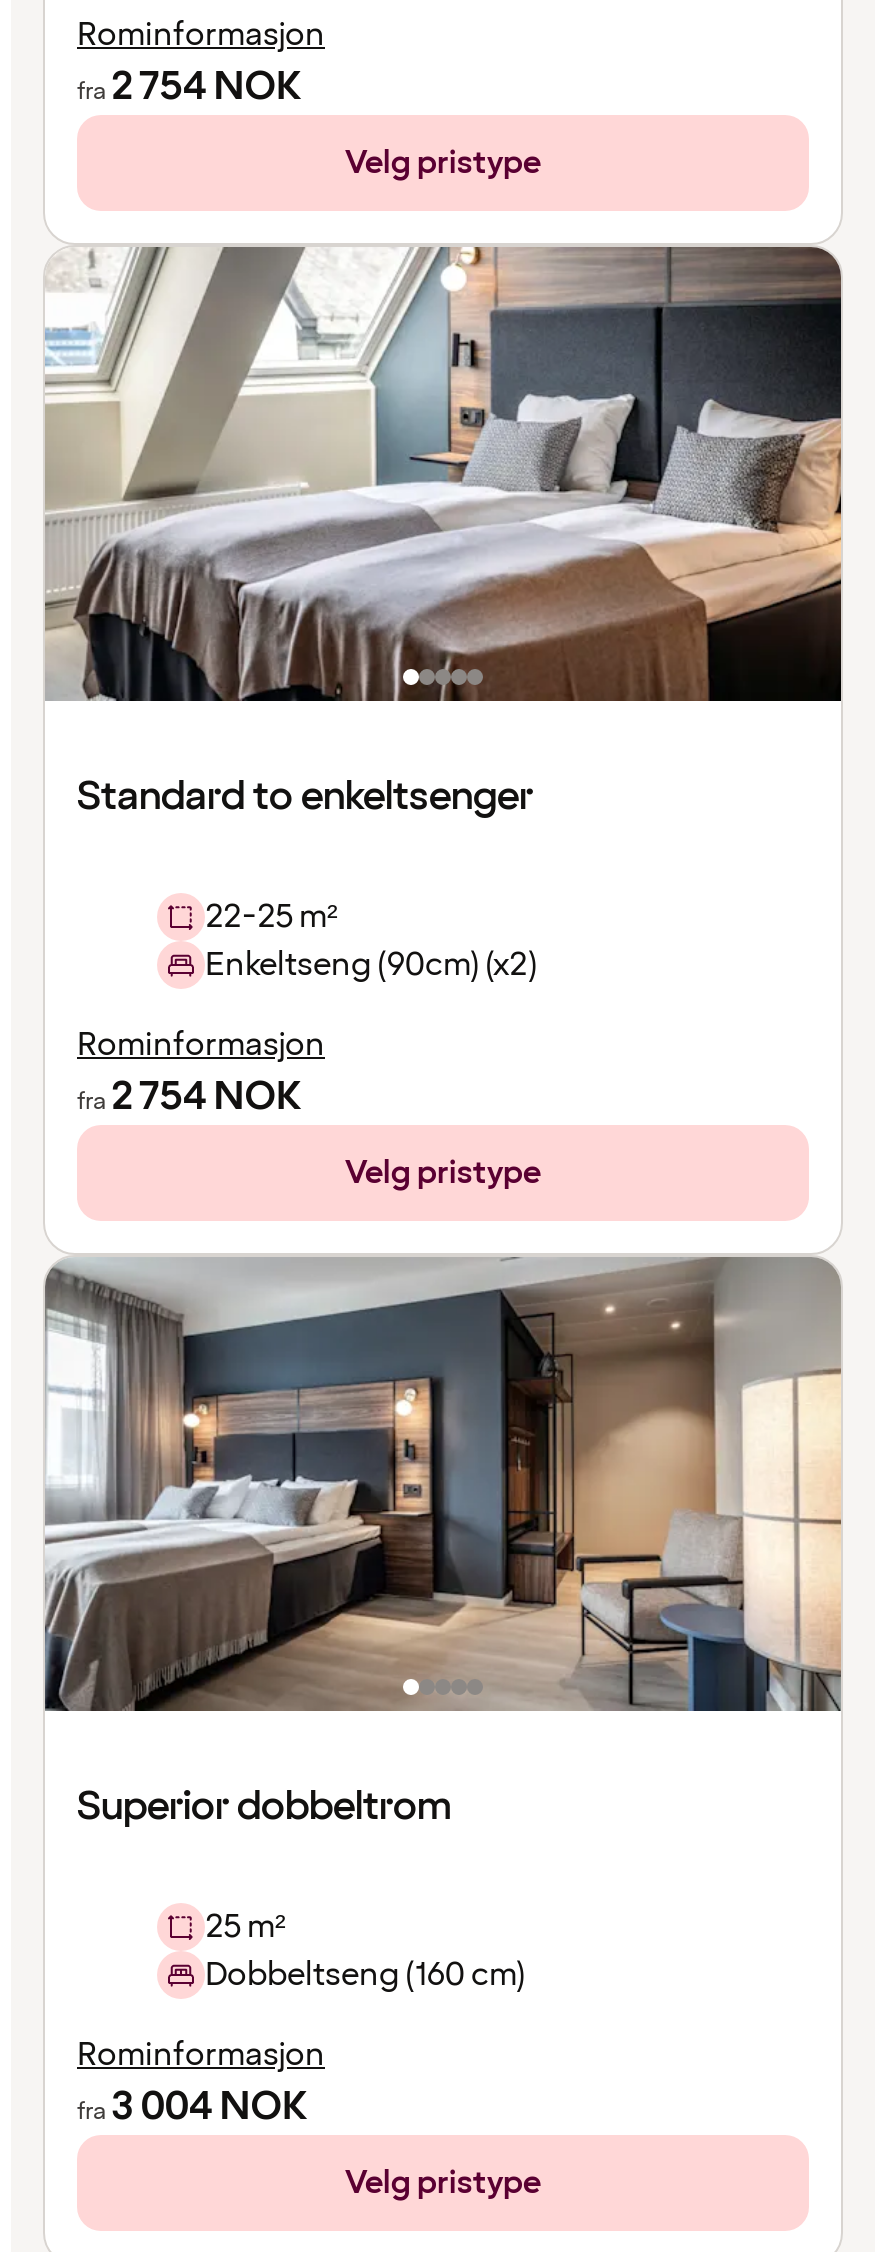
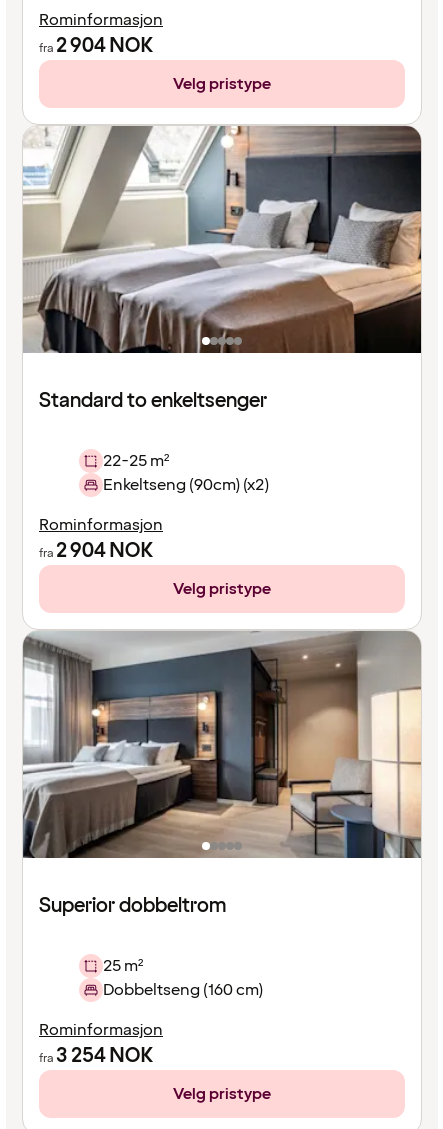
[77,59,301,115] fra2 754 NOK -> [39,32,153,60] fra2 904 NOK
[77,1069,301,1125] fra2 754 NOK -> [39,537,153,565] fra2 904 NOK
[77,2079,307,2135] fra3 004 NOK -> [39,1042,153,1070] fra3 254 NOK

